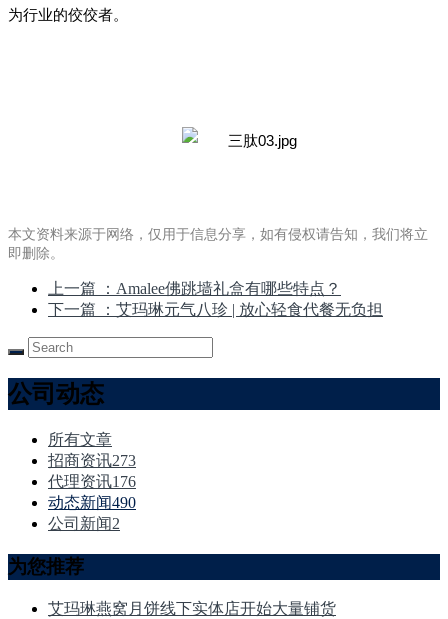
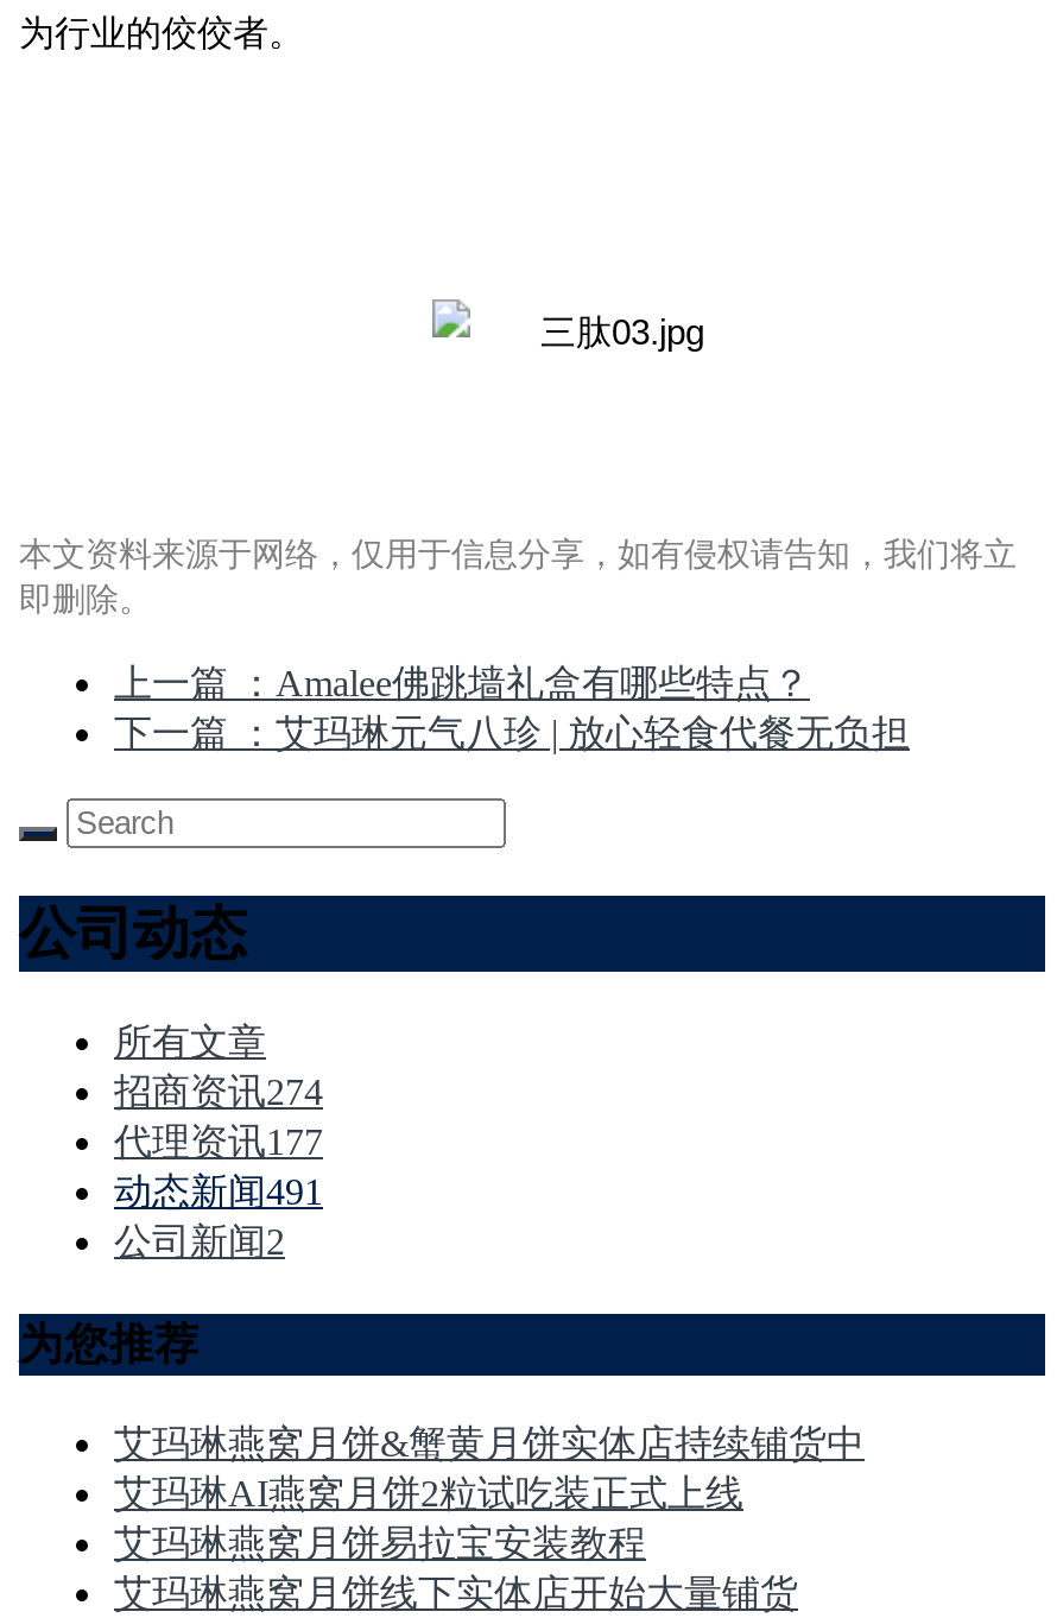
[48,452,136,469] 招商资讯273 -> [114,1072,323,1112] 招商资讯274
[48,473,136,490] 代理资讯176 -> [114,1122,323,1162] 代理资讯177
[48,494,136,511] 动态新闻490 -> [114,1172,323,1212] 动态新闻491
none -> [114,1422,865,1562] 艾玛琳燕窝月饼&蟹黄月饼实体店持续铺货中 | 艾玛琳AI燕窝月饼2粒试吃装正式上线 | 艾玛琳燕窝月饼易拉宝安装教程

